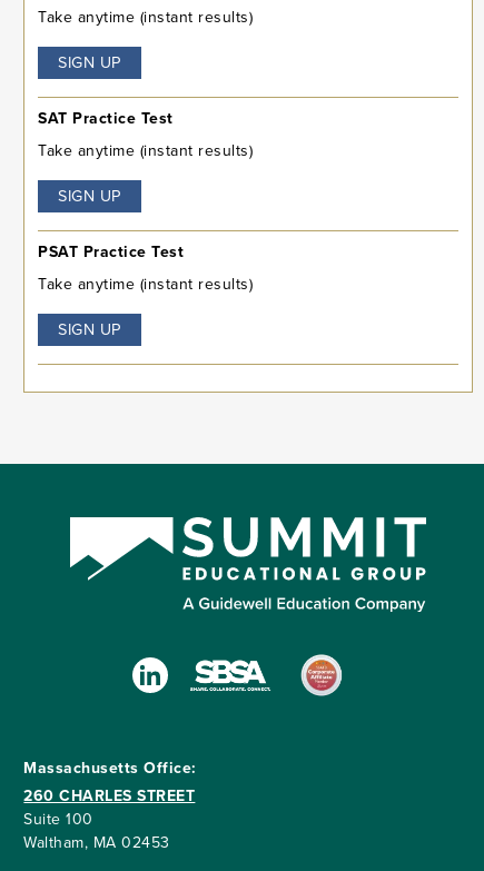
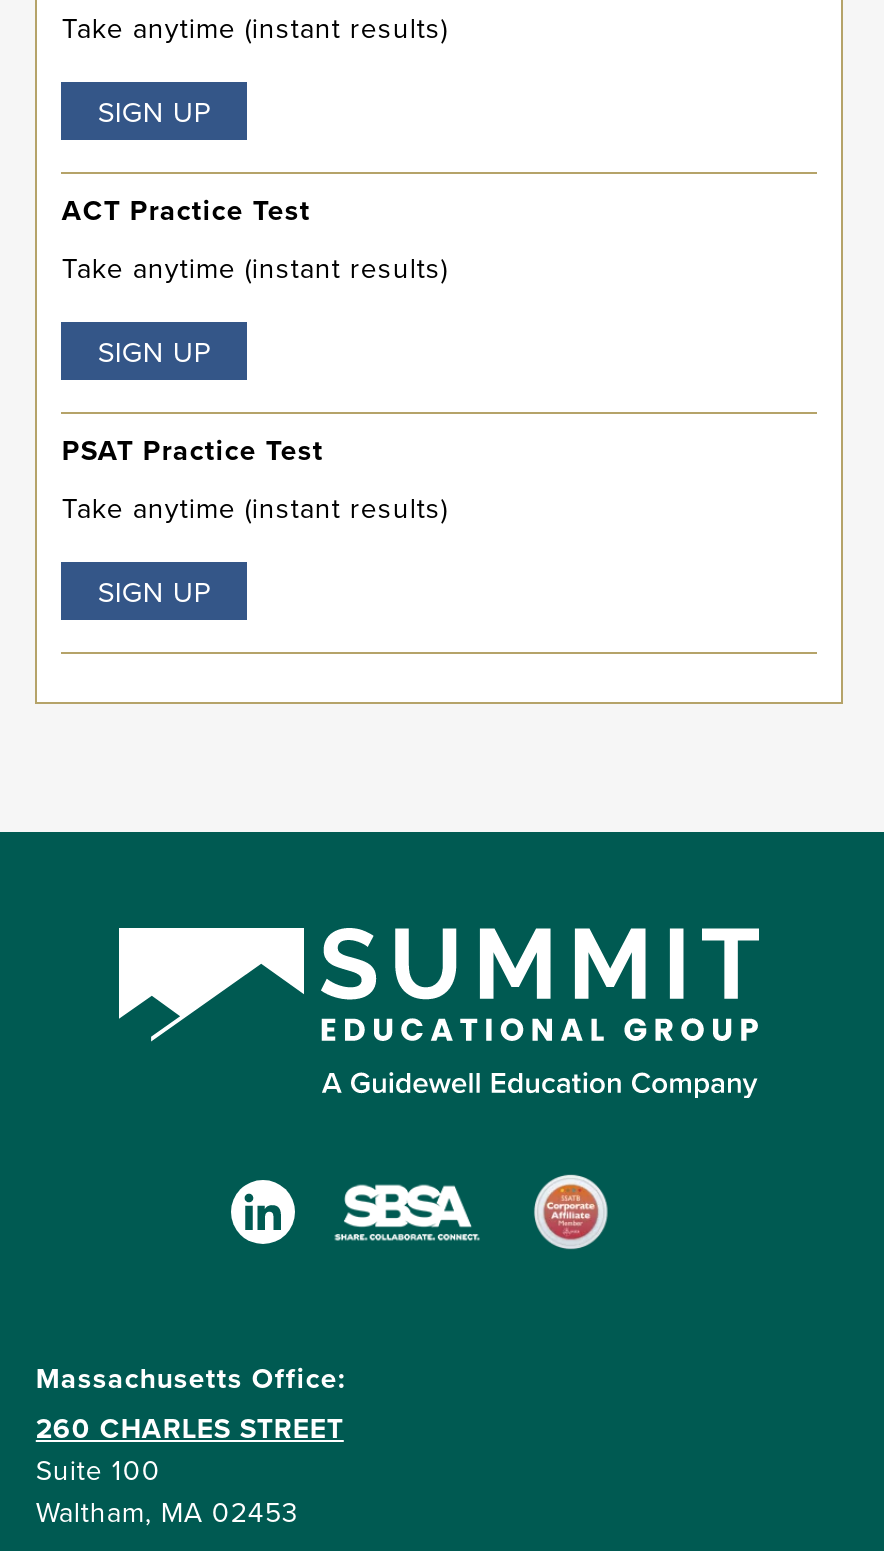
[38,107,173,131] SAT Practice Test -> [62,191,311,231] ACT Practice Test

